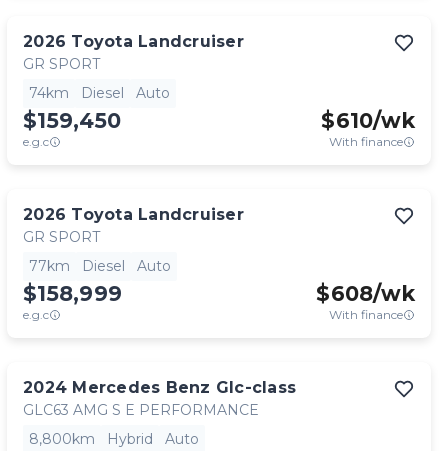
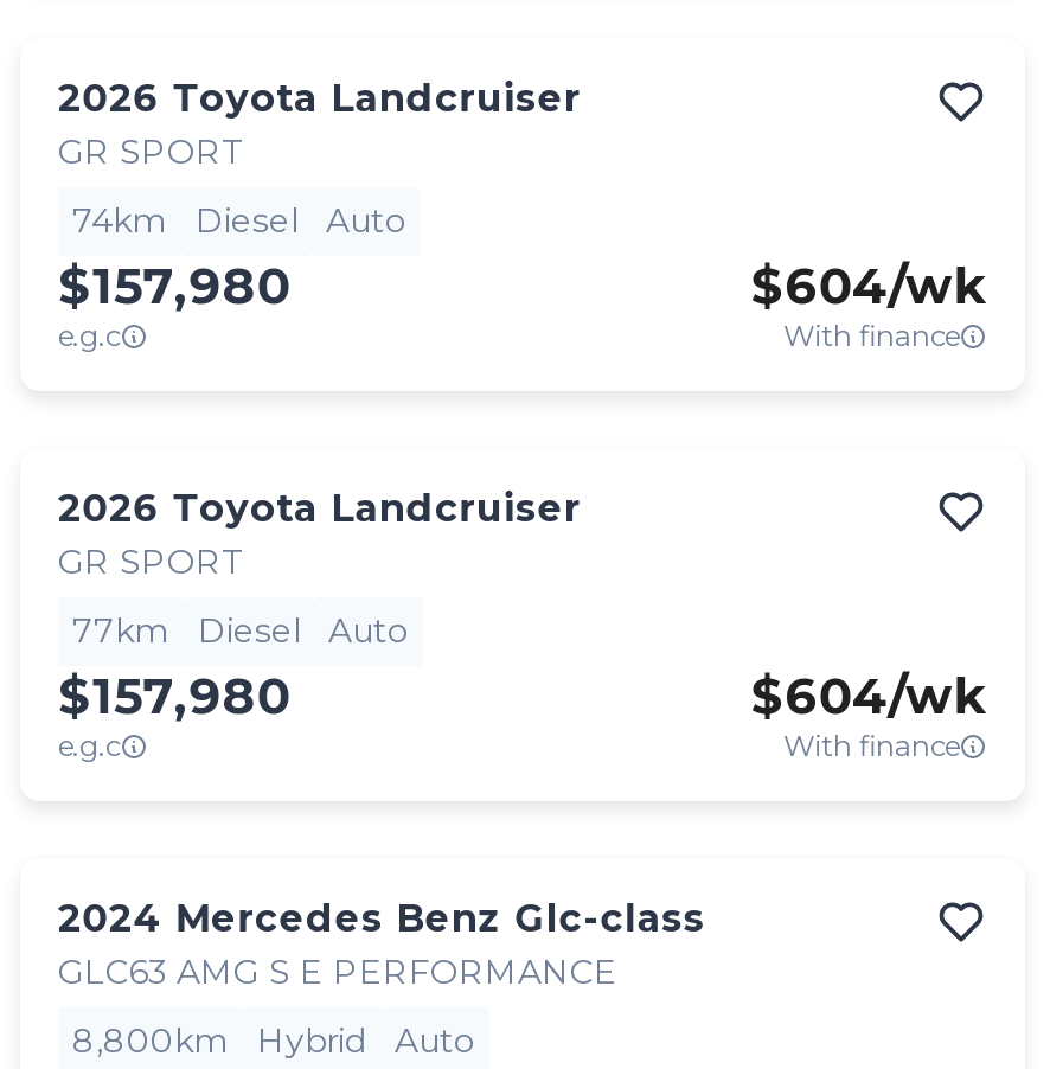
[23,108,121,133] $159,450 -> [58,256,290,315] $157,980
[321,108,415,133] $610/wk -> [751,256,987,315] $604/wk
[23,281,122,306] $158,999 -> [58,666,290,725] $157,980
[316,281,415,306] $608/wk -> [751,666,987,725] $604/wk

